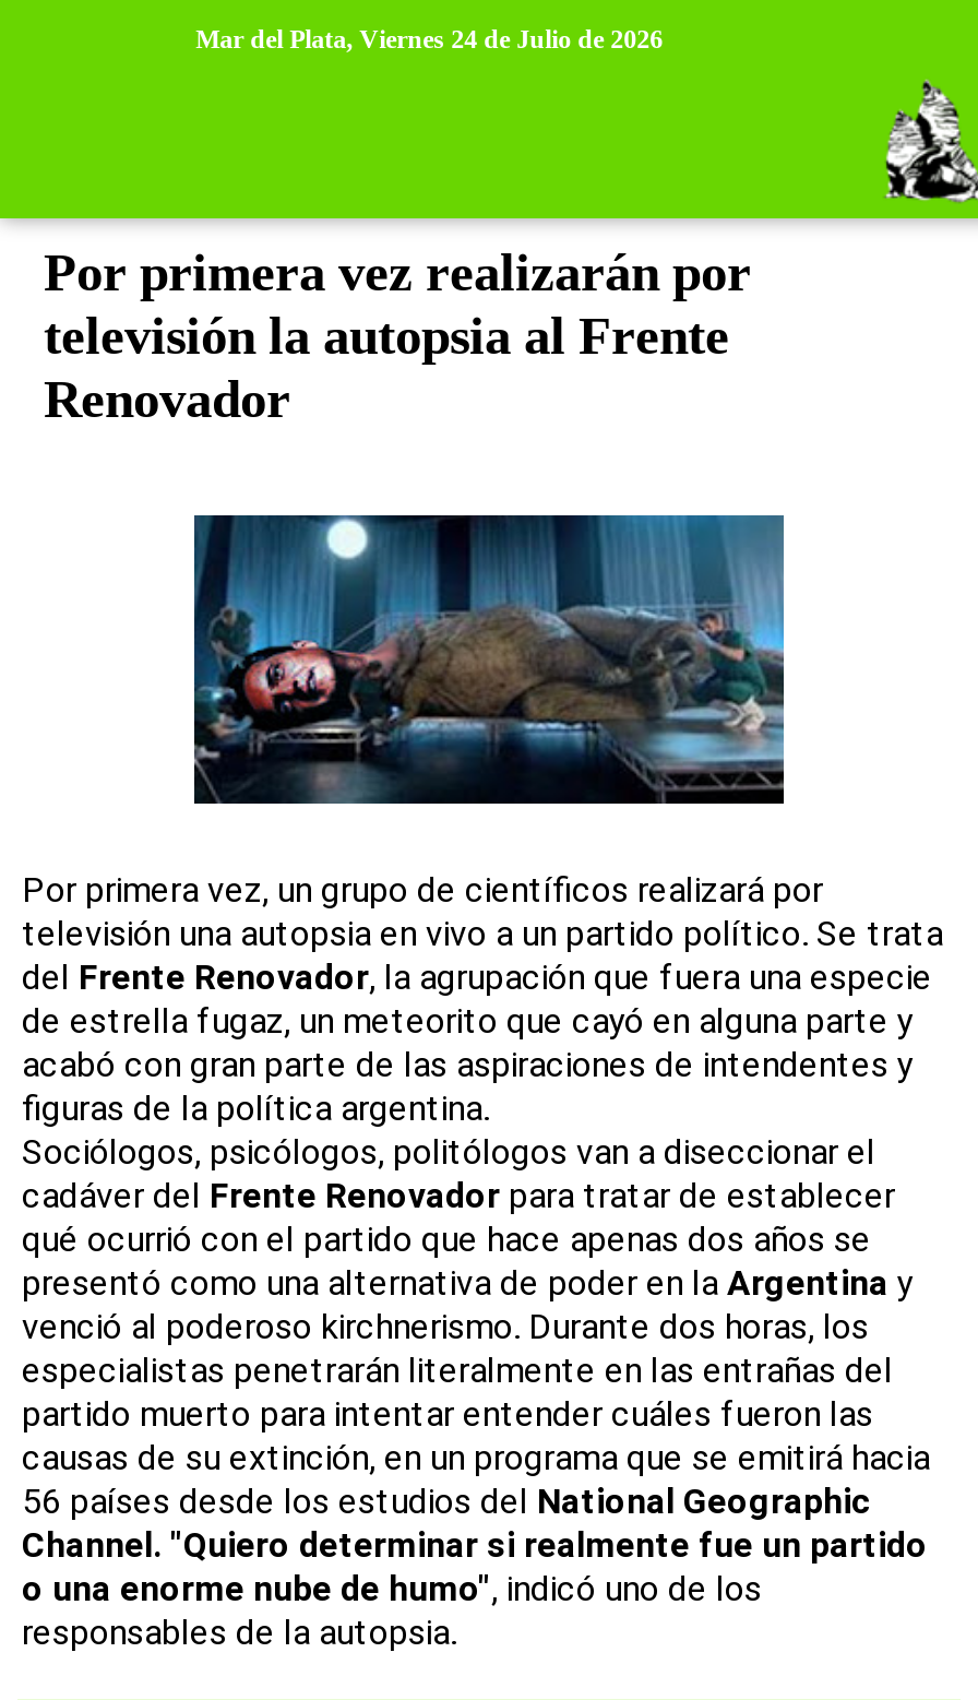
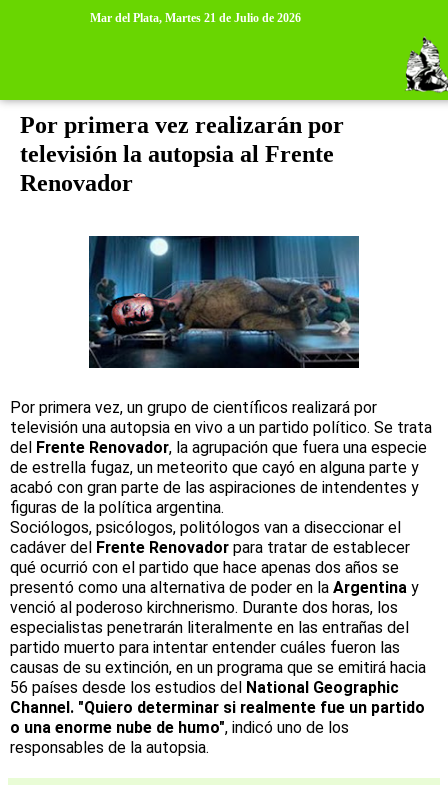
[196,24,663,55] Mar del Plata, Viernes 24 de Julio de 2026 -> [90,11,301,25] Mar del Plata, Martes 21 de Julio de 2026

